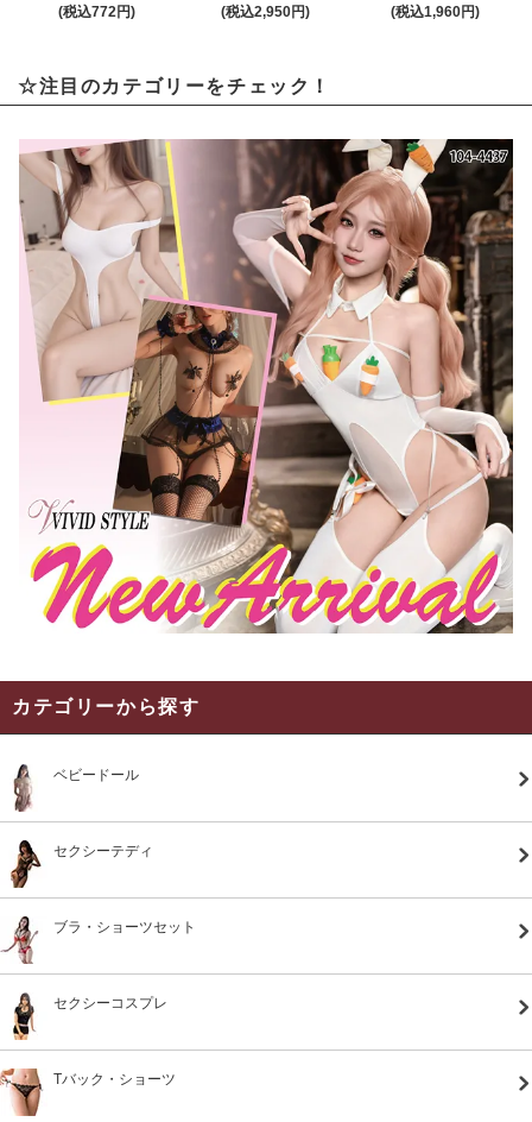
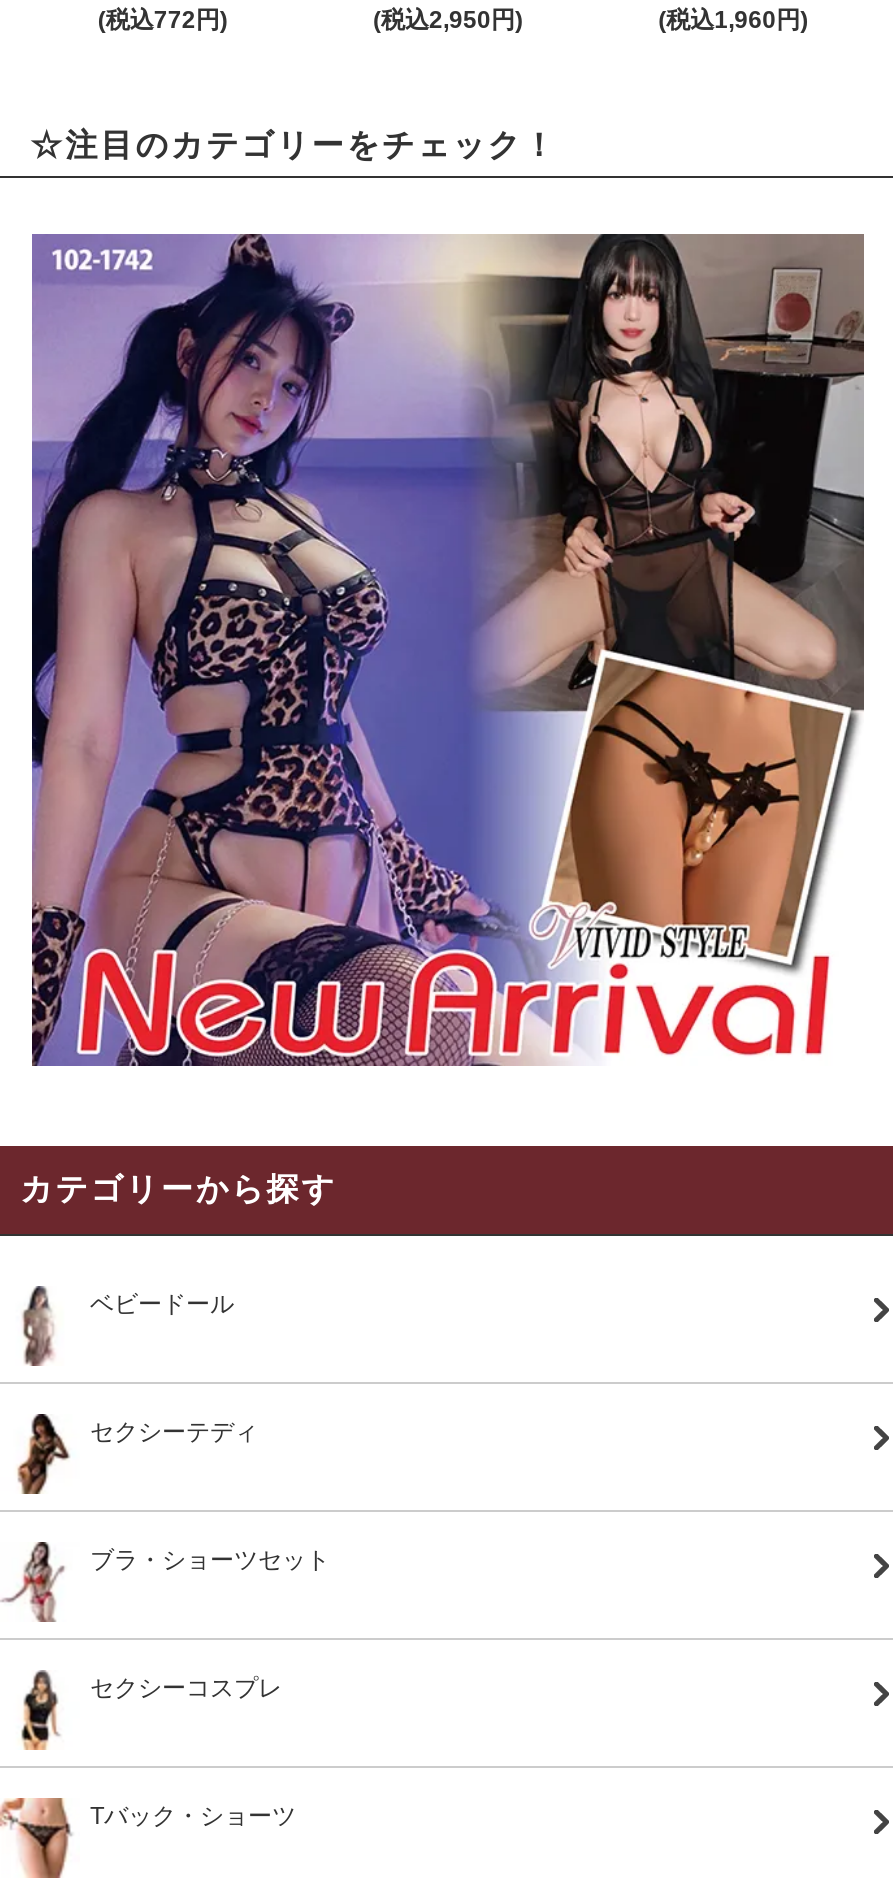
[19,138,514,635] [image] -> [30,232,866,1068] [image]

